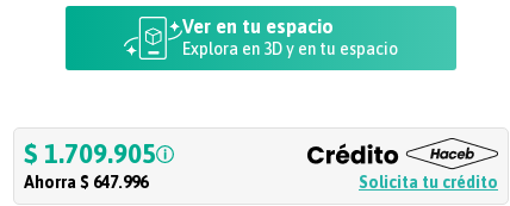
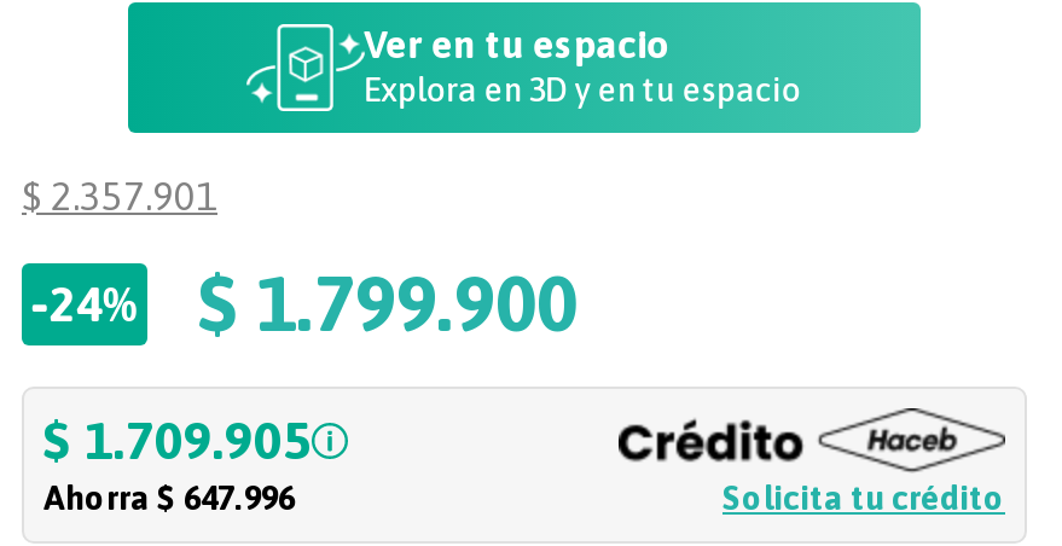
none -> [22,175,578,349] $ 2.357.901 | -24% | $ 1.799.900

